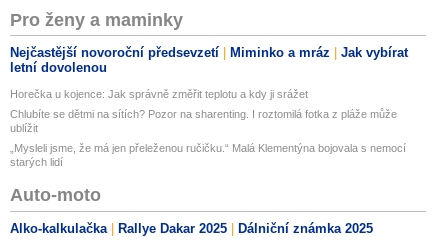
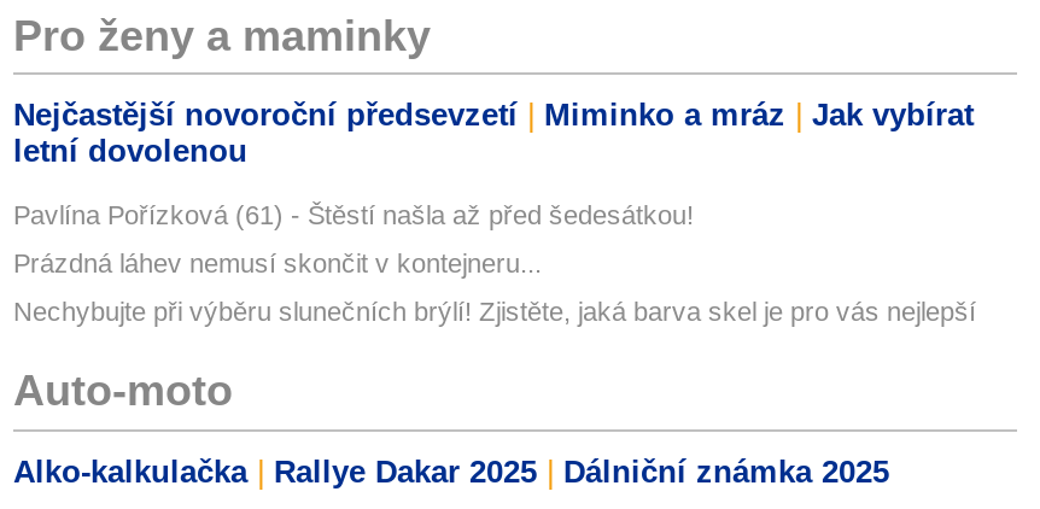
[10,88,308,100] Horečka u kojence: Jak správně změřit teplotu a kdy ji srážet -> [13,201,694,230] Pavlína Pořízková (61) - Štěstí našla až před šedesátkou!
[10,108,397,134] Chlubíte se dětmi na sítích? Pozor na sharenting. I roztomilá fotka z pláže může | ublížit -> [13,249,542,278] Prázdná láhev nemusí skončit v kontejneru...
[10,142,406,168] „Mysleli jsme, že má jen přeleženou ručičku.“ Malá Klementýna bojovala s nemocí | starých lidí -> [13,298,976,327] Nechybujte při výběru slunečních brýlí! Zjistěte, jaká barva skel je pro vás nejlepší

